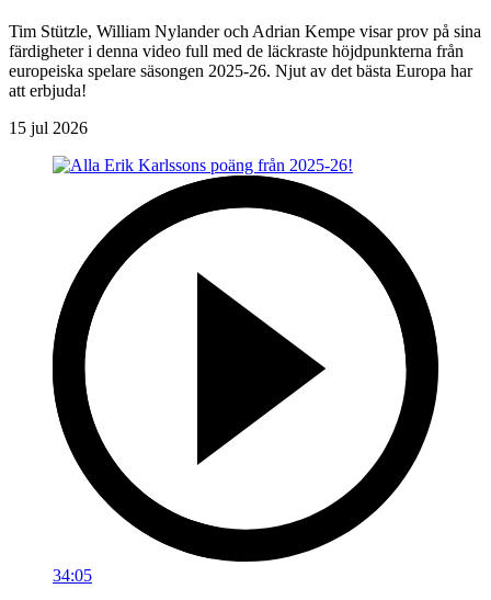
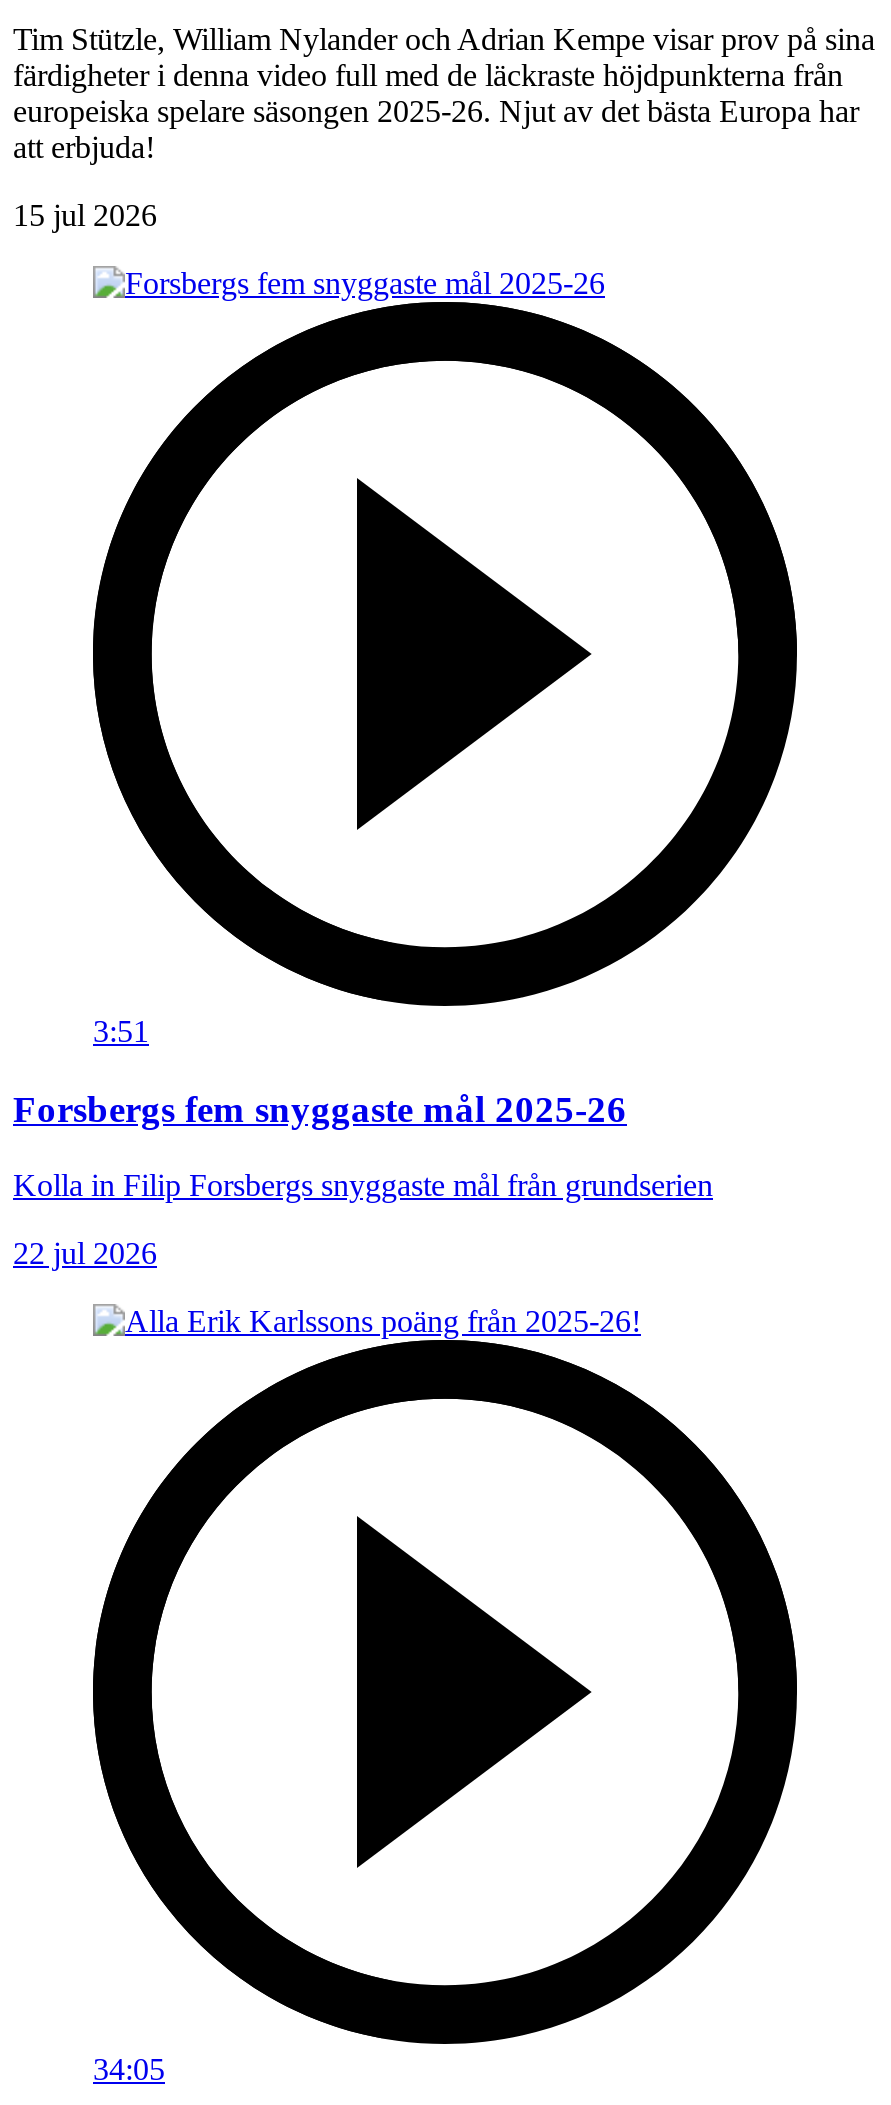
none -> [13,1014,713,1271] 3:51 | Forsbergs fem snyggaste mål 2025-26 | Kolla in Filip Forsbergs snyggaste mål från grundserien | 22 jul 2026

